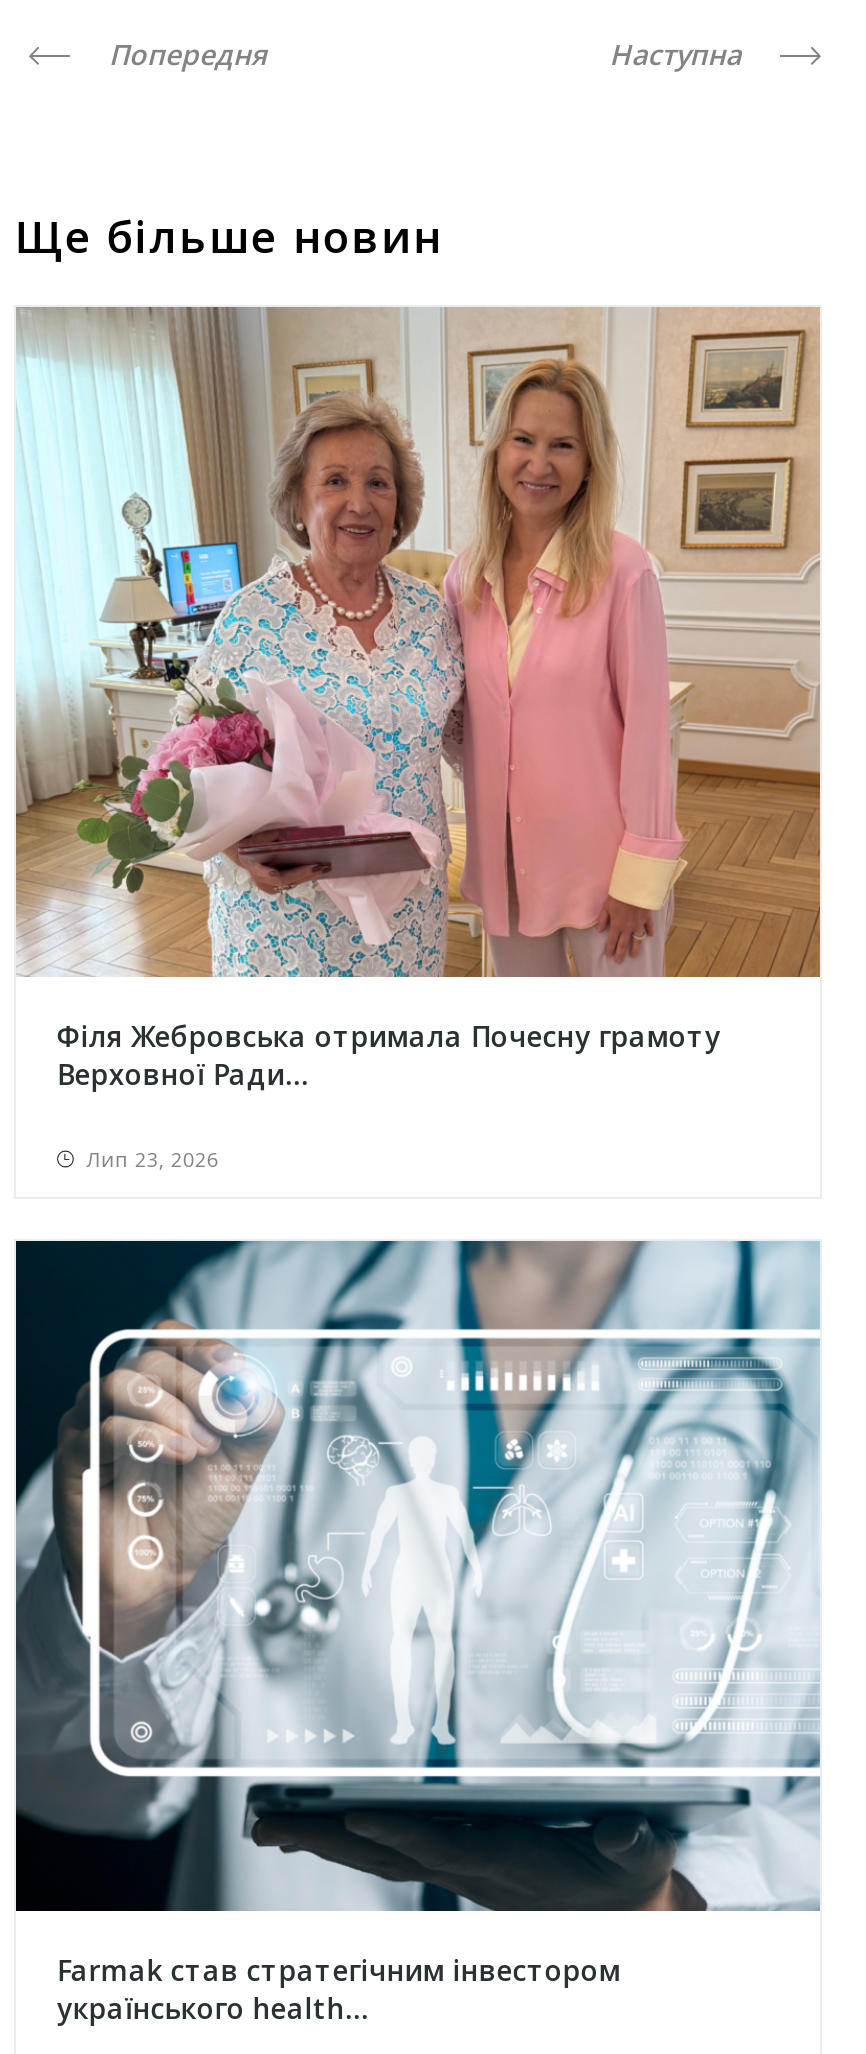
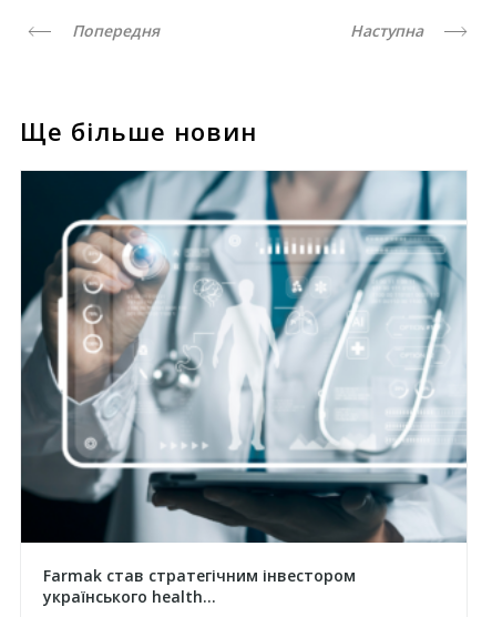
[14,306,822,1173] [image] | Філя Жебровська отримала Почесну грамоту | Верховної Ради... | Лип 23, 2026 -> none

